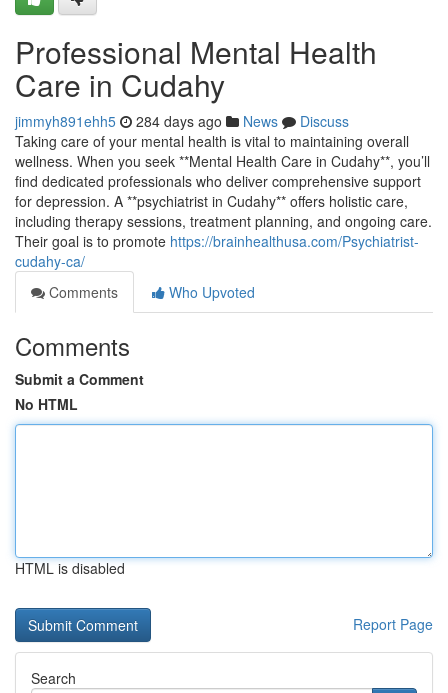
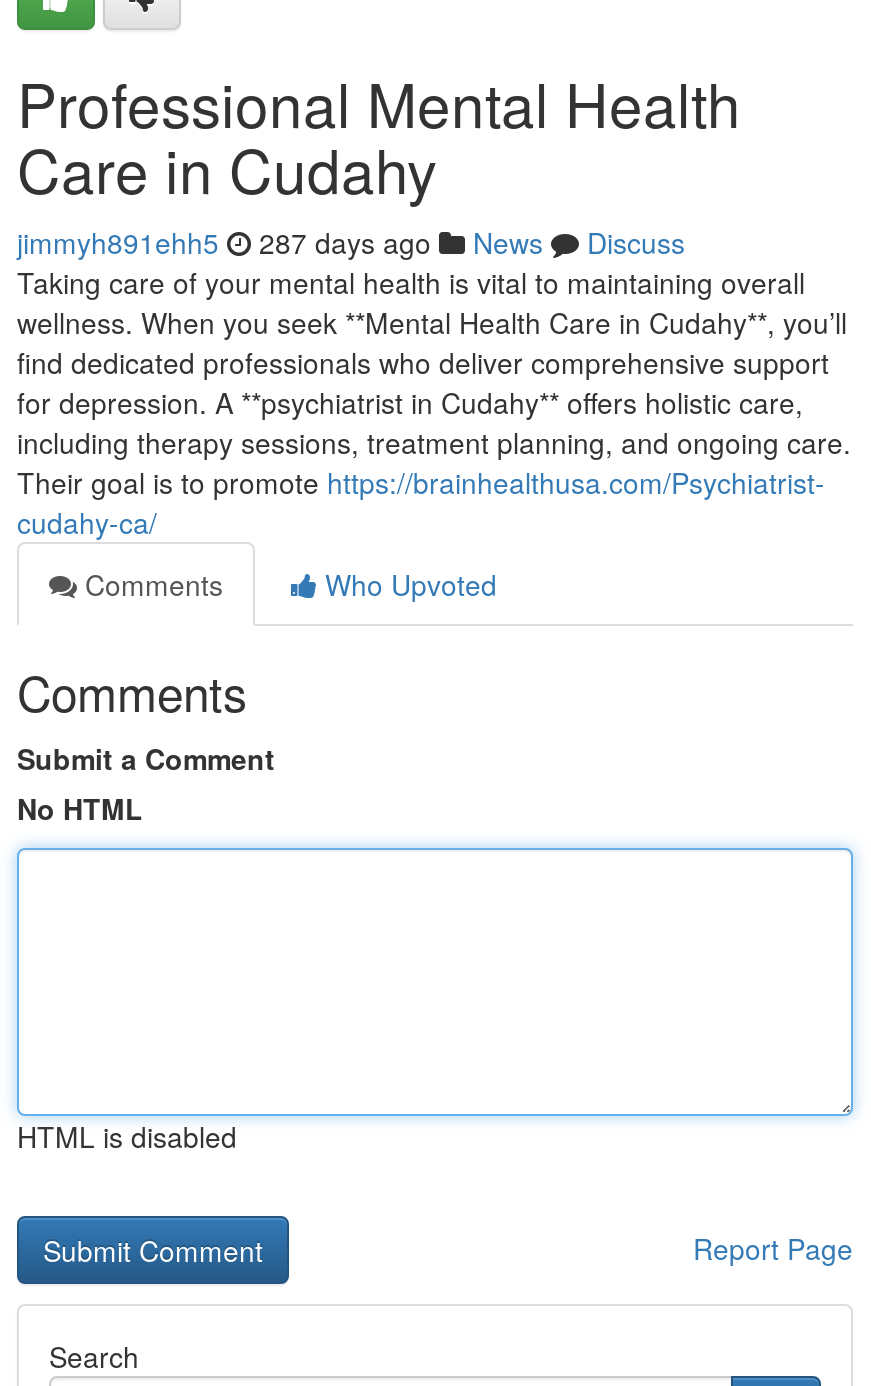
[15,111,349,131] jimmyh891ehh5 284 days ago News Discuss -> [17,222,685,262] jimmyh891ehh5 287 days ago News Discuss

